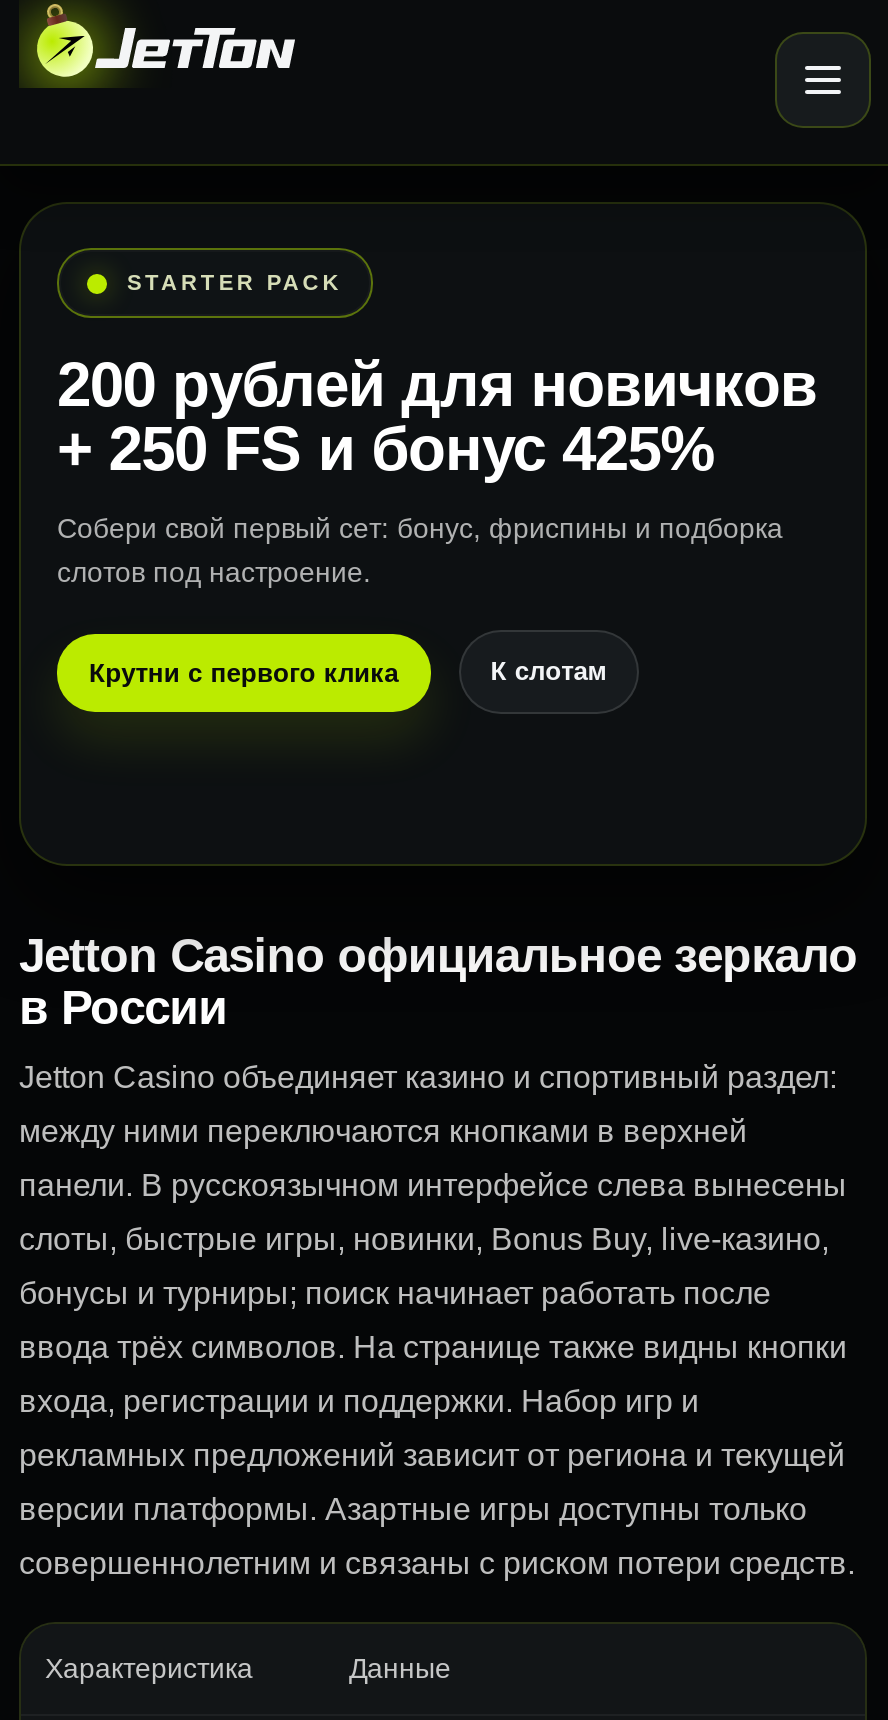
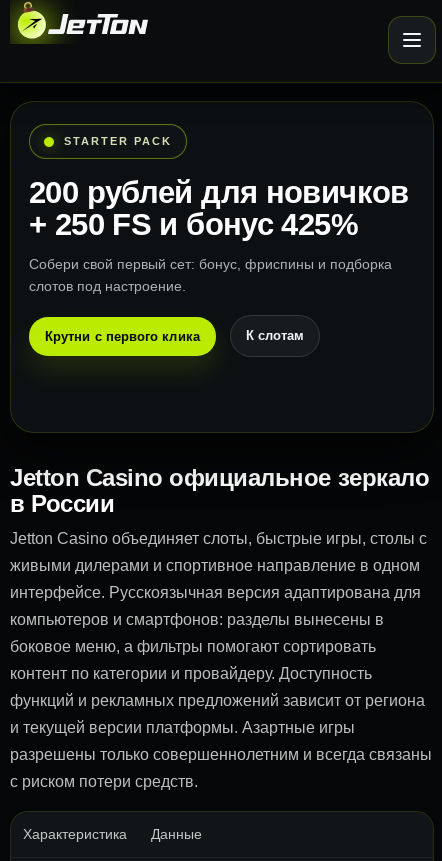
[19,1060,837,1094] Jetton Casino объединяет казино и спортивный раздел: -> [10,530,427,547] Jetton Casino объединяет слоты, быстрые игры, столы с
[19,1114,747,1148] между ними переключаются кнопками в верхней -> [10,557,420,574] живыми дилерами и спортивное направление в одном
[19,1168,847,1202] панели. В русскоязычном интерфейсе слева вынесены -> [10,584,421,601] интерфейсе. Русскоязычная версия адаптирована для
[19,1222,829,1256] слоты, быстрые игры, новинки, Bonus Buy, live-казино, -> [10,611,384,628] компьютеров и смартфонов: разделы вынесены в
[19,1276,771,1310] бонусы и турниры; поиск начинает работать после -> [10,638,376,655] боковое меню, а фильтры помогают сортировать
[19,1330,847,1364] ввода трёх символов. На странице также видны кнопки -> [10,665,372,682] контент по категории и провайдеру. Доступность
[19,1384,699,1418] входа, регистрации и поддержки. Набор игр и -> [10,692,425,709] функций и рекламных предложений зависит от региона
[19,1438,845,1472] рекламных предложений зависит от региона и текущей -> [10,719,355,736] и текущей версии платформы. Азартные игры
[19,1492,807,1526] версии платформы. Азартные игры доступны только -> [10,746,432,763] разрешены только совершеннолетним и всегда связаны
[19,1546,855,1580] совершеннолетним и связаны с риском потери средств. -> [10,773,198,790] с риском потери средств.

